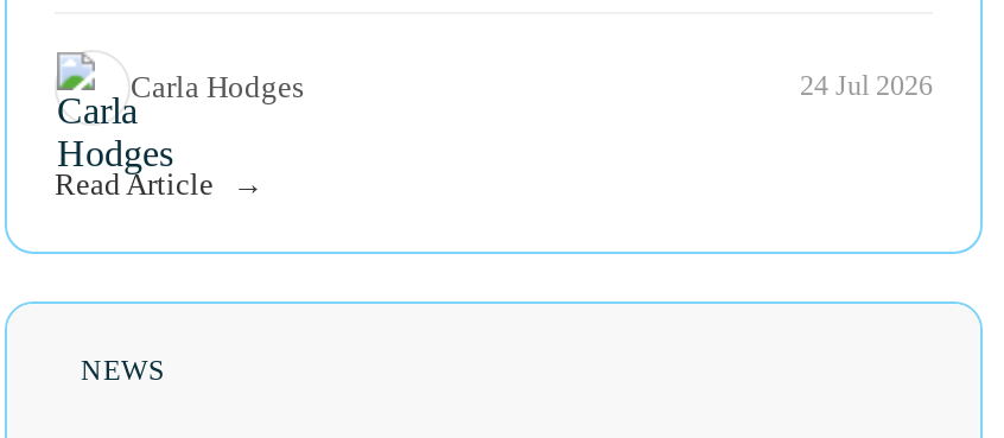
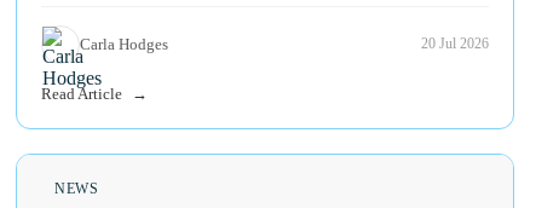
[800,69,933,102] 24 Jul 2026 -> [421,35,489,52] 20 Jul 2026

